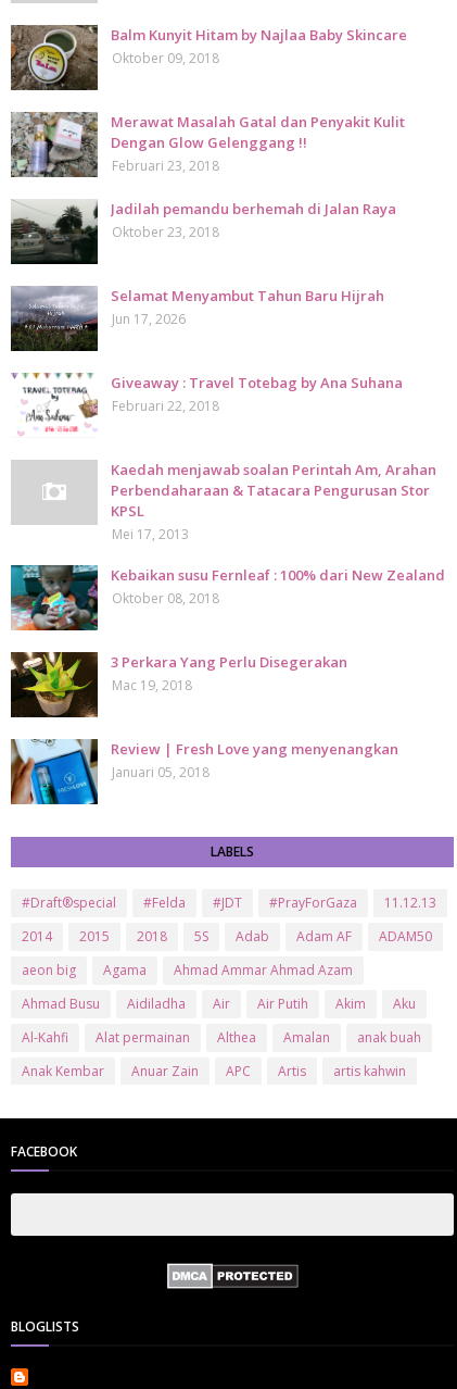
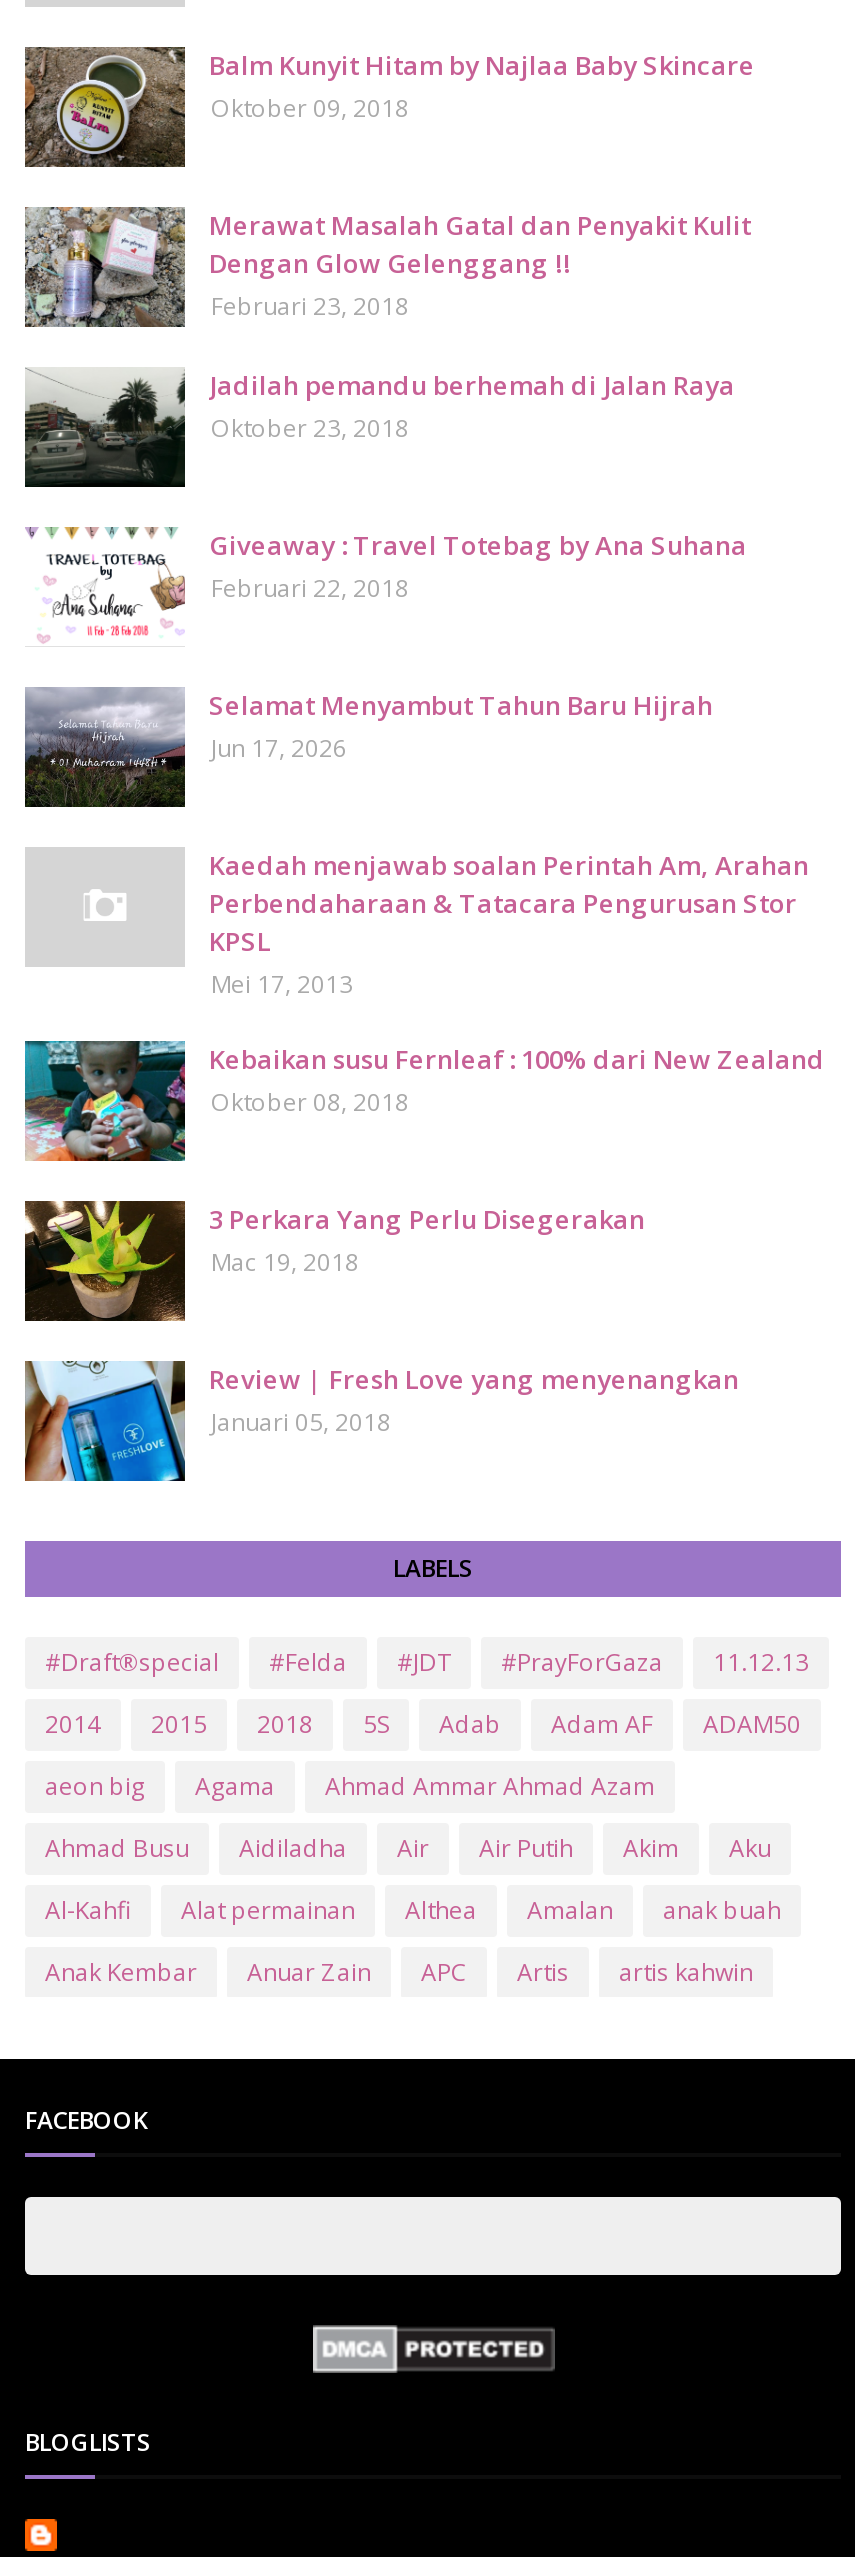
moved [10,285,384,353] -> [23,685,713,811]: [image] | Selamat Menyambut Tahun Baru Hijrah | Jun 17, 2026
moved [13,373,403,436] -> [25,527,747,647]: [image] | Giveaway : Travel Totebag by Ana Suhana | Februari 22, 2018

